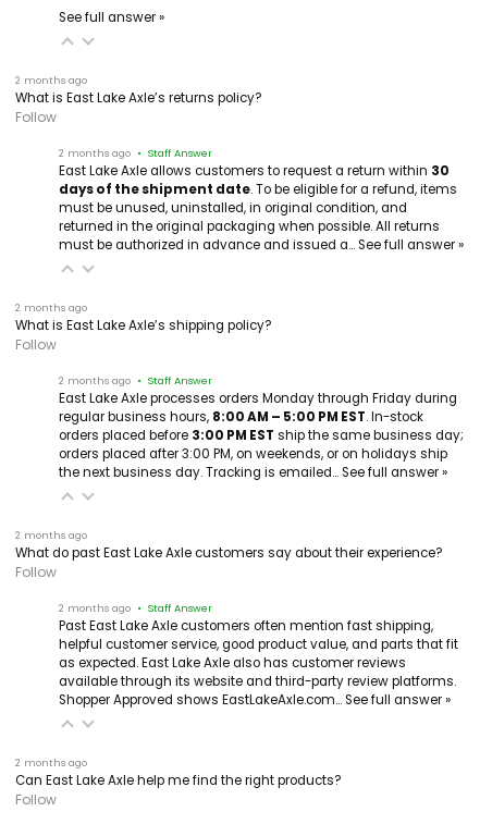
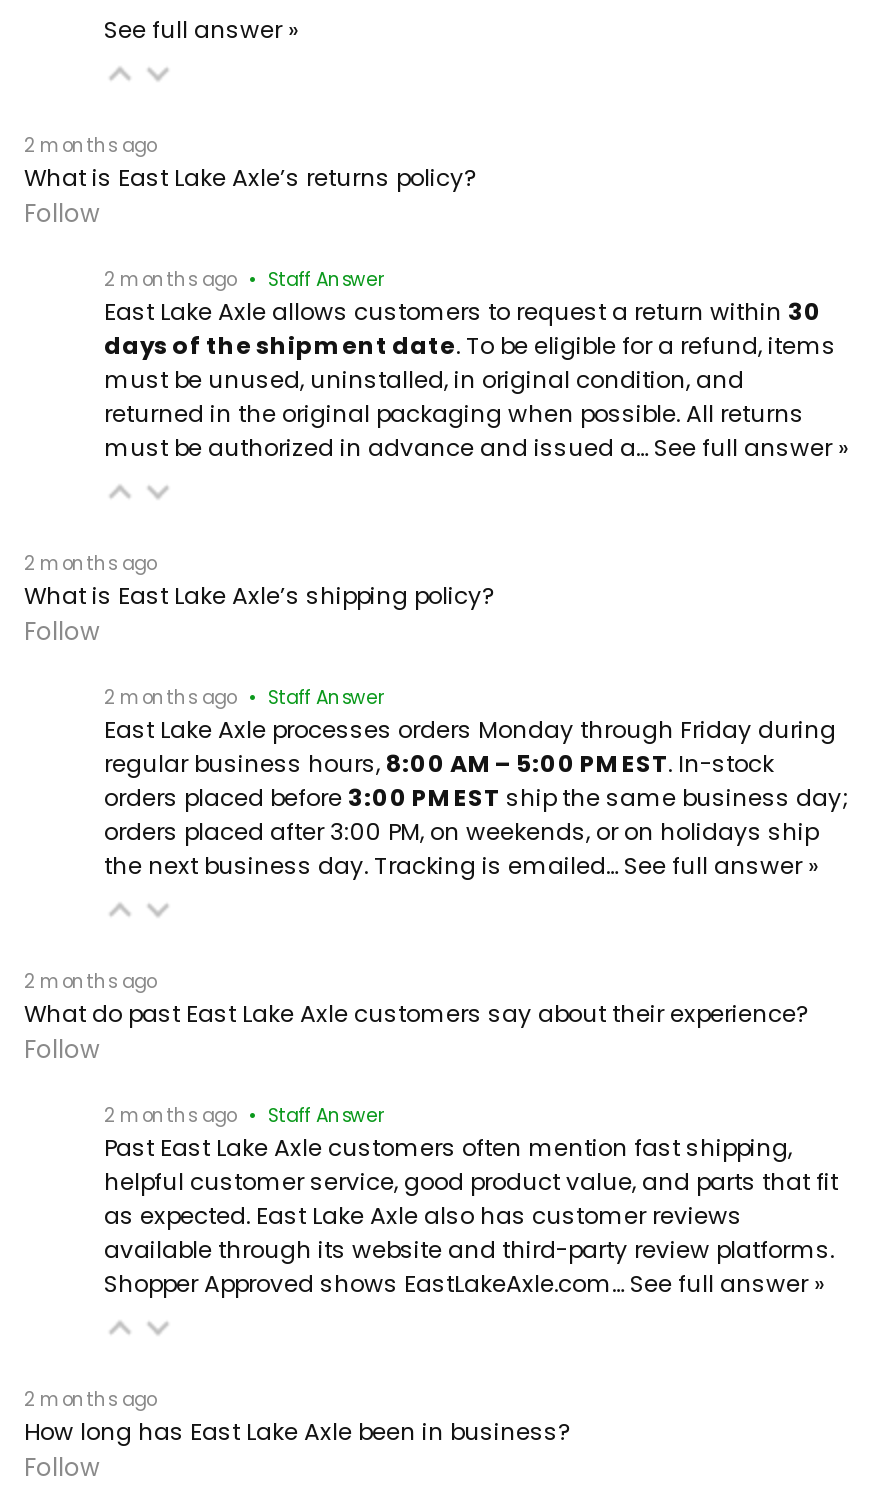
[15,771,342,789] Can East Lake Axle help me find the right products? -> [24,1415,572,1447] How long has East Lake Axle been in business?

